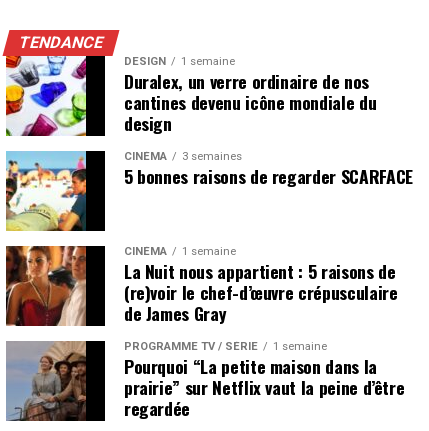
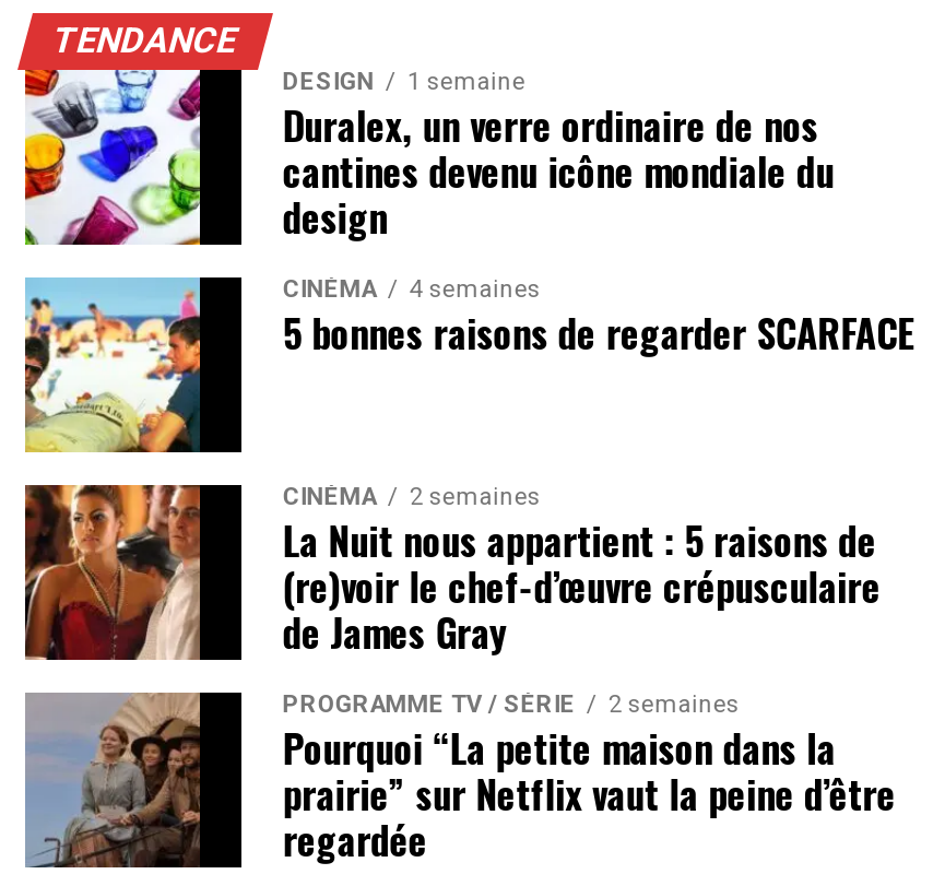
[124,150,242,163] CINÉMA 3 semaines -> [283,275,541,304] CINÉMA 4 semaines
[124,245,236,258] CINÉMA 1 semaine -> [283,483,541,511] CINÉMA 2 semaines
[124,340,327,353] PROGRAMME TV / SÉRIE 1 semaine -> [283,690,739,719] PROGRAMME TV / SÉRIE 2 semaines

